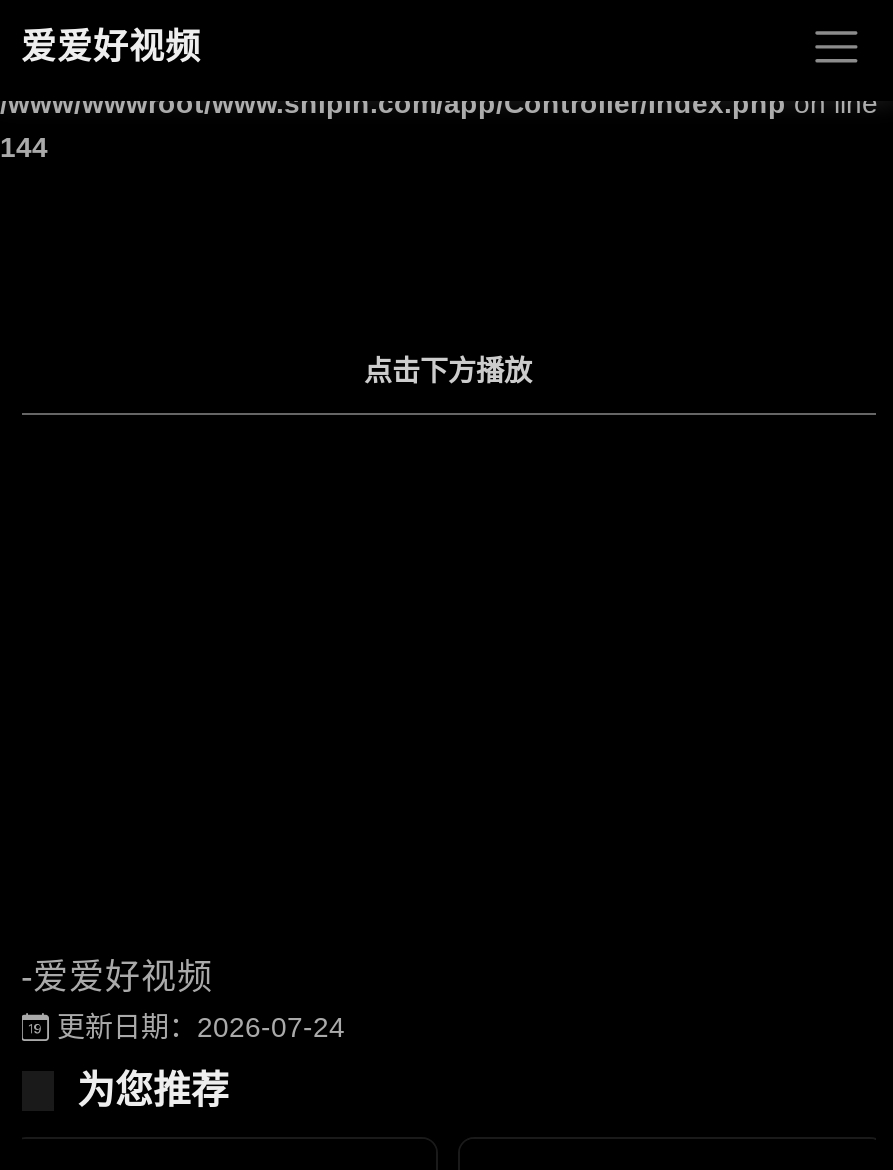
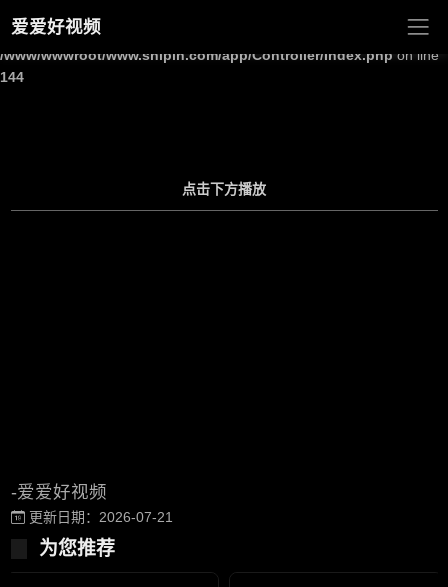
[49,1011,345,1043] 更新日期：2026-07-24 -> [24,509,172,525] 更新日期：2026-07-21

